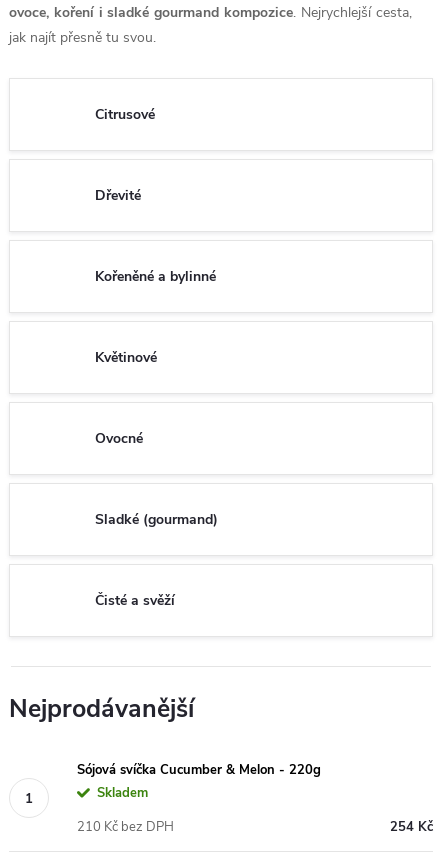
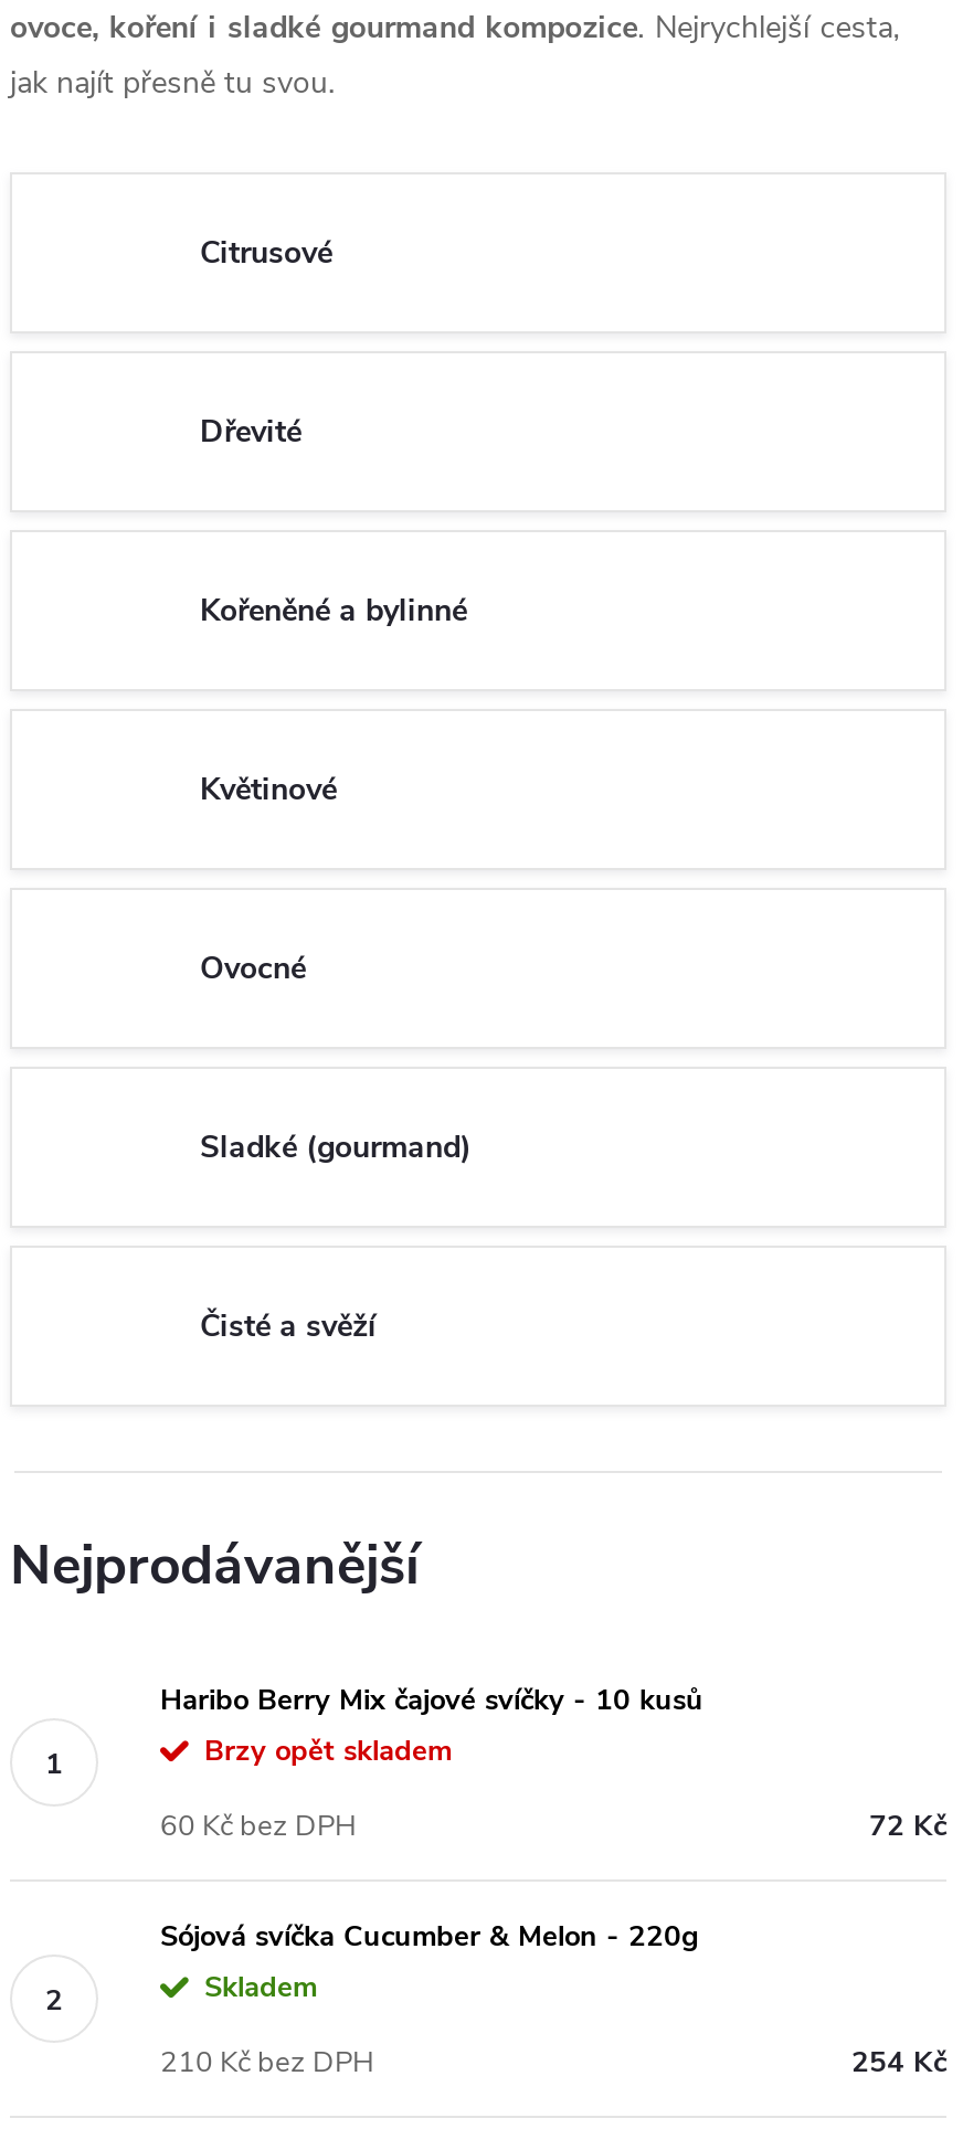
none -> [160,1681,946,1846] Haribo Berry Mix čajové svíčky - 10 kusů | Brzy opět skladem | 72 Kč | 60 Kč bez DPH

